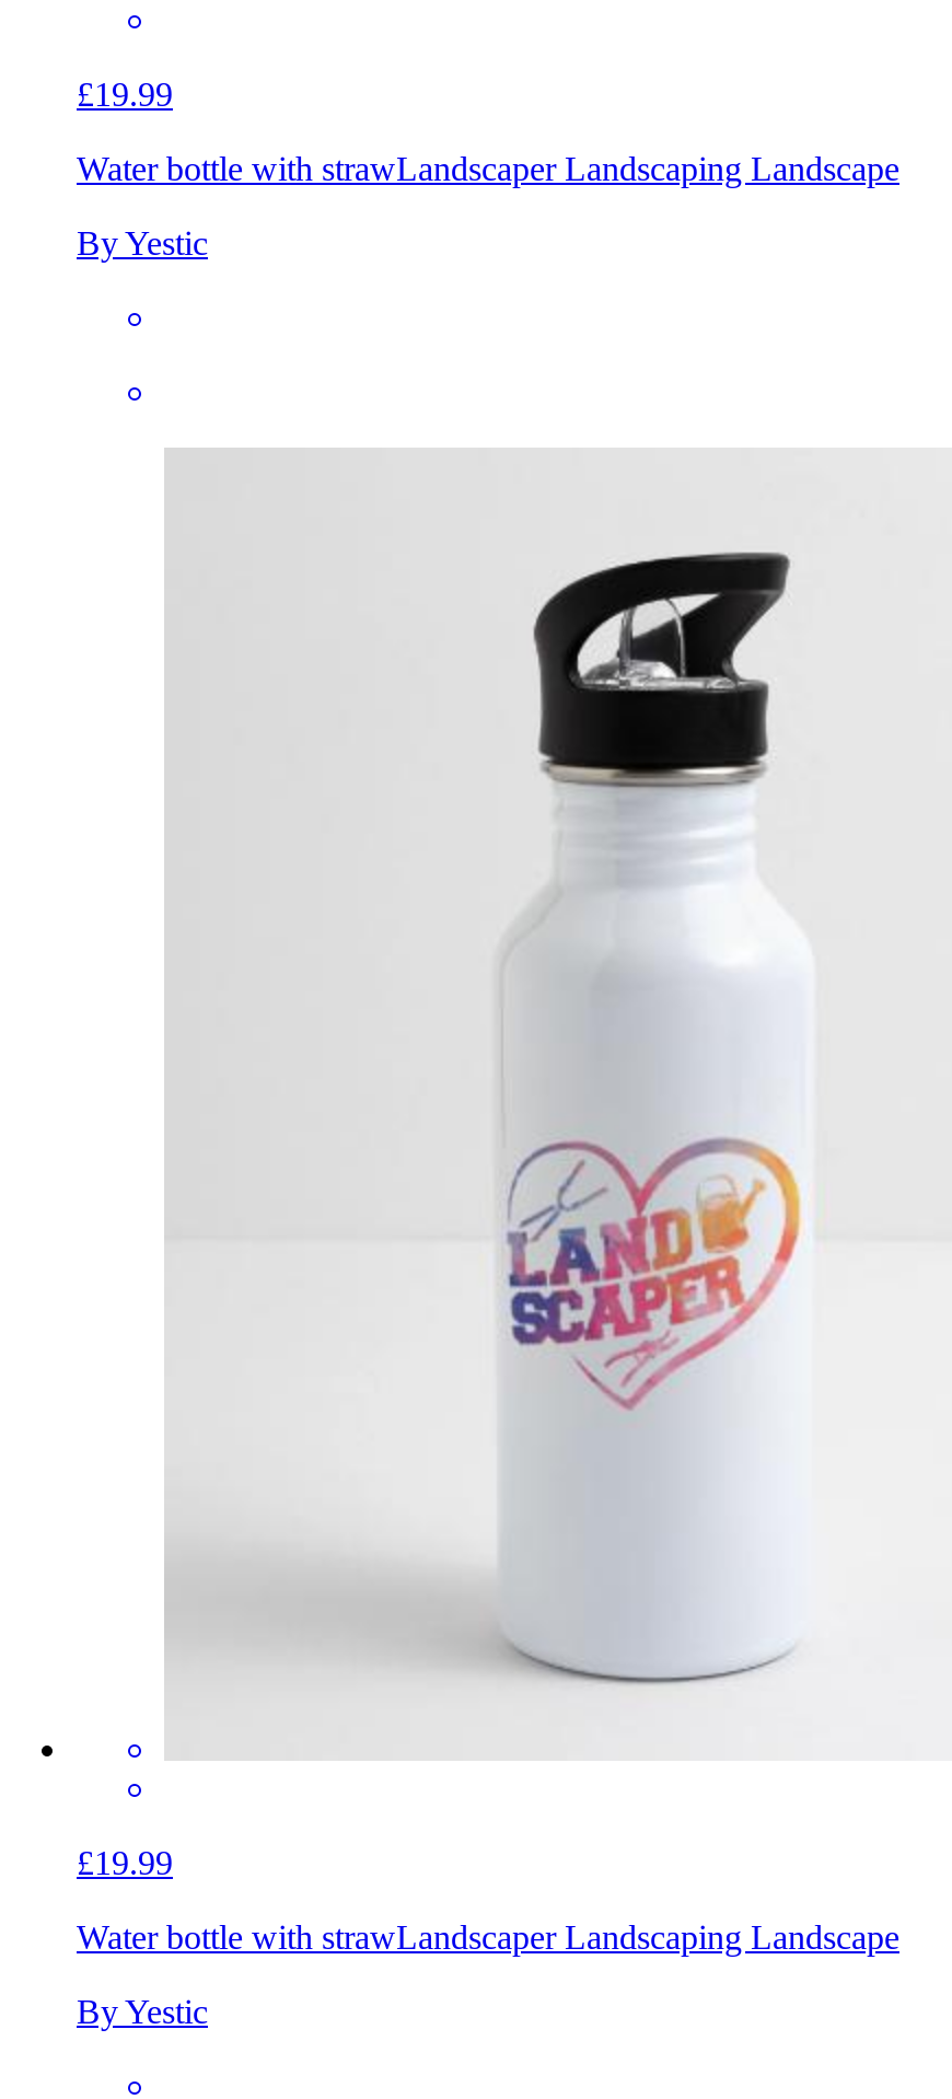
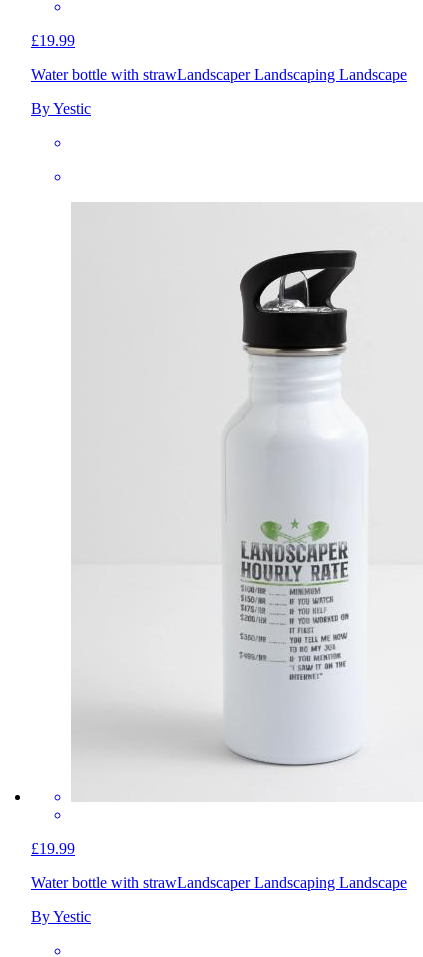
[506,1137,803,1492] [image] -> [229,518,362,680] [image]

